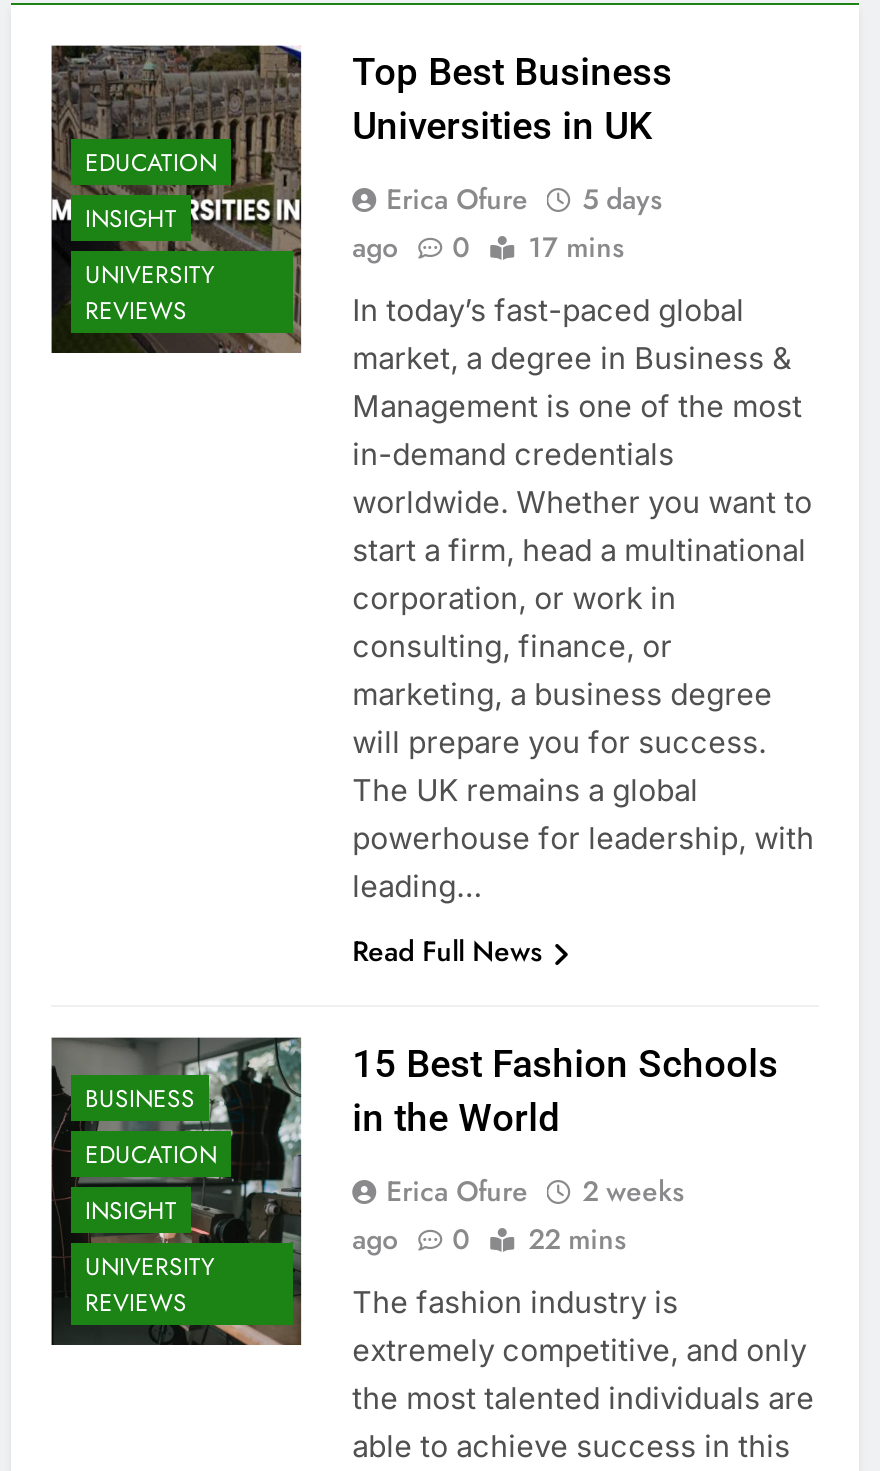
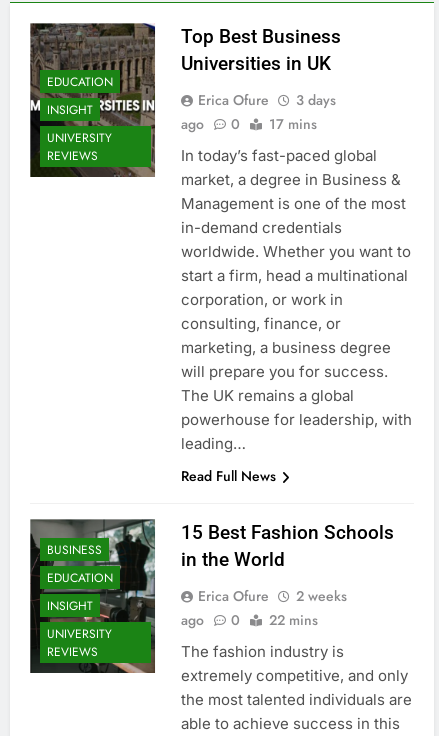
[386,179,662,219] Erica Ofure 5 days -> [198,90,336,110] Erica Ofure 3 days

